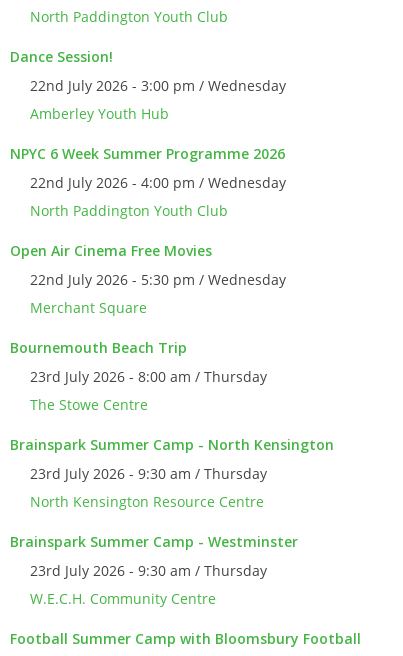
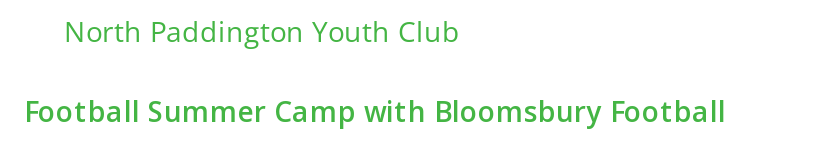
[10,47,334,608] Dance Session! | 22nd July 2026 - 3:00 pm / Wednesday | Amberley Youth Hub | NPYC 6 Week Summer Programme 2026 | 22nd July 2026 - 4:00 pm / Wednesday | North Paddington Youth Club | Open Air Cinema Free Movies | 22nd July 2026 - 5:30 pm / Wednesday | Merchant Square | Bournemouth Beach Trip | 23rd July 2026 - 8:00 am / Thursday | The Stowe Centre | Brainspark Summer Camp - North Kensington | 23rd July 2026 - 9:30 am / Thursday | North Kensington Resource Centre | Brainspark Summer Camp - Westminster | 23rd July 2026 - 9:30 am / Thursday | W.E.C.H. Community Centre -> none

